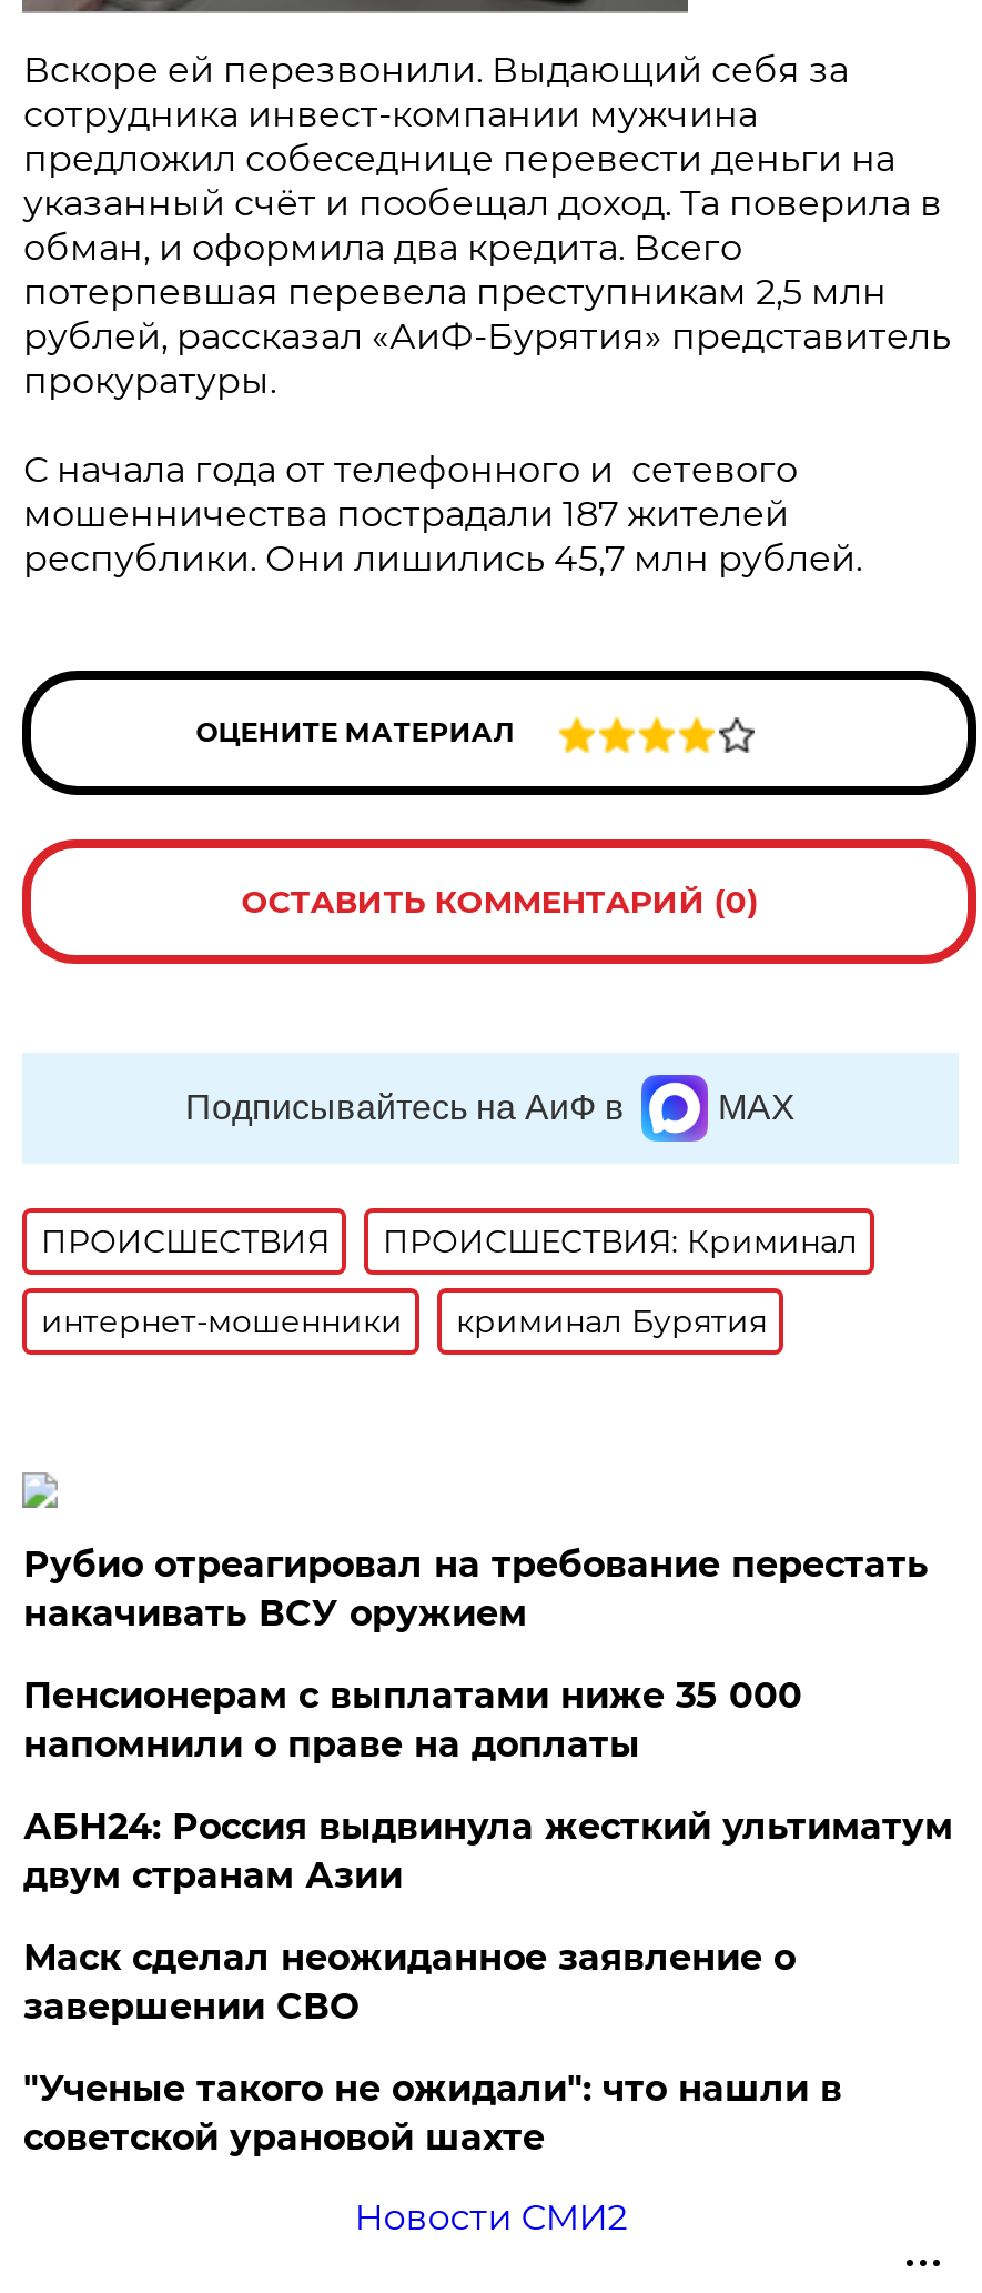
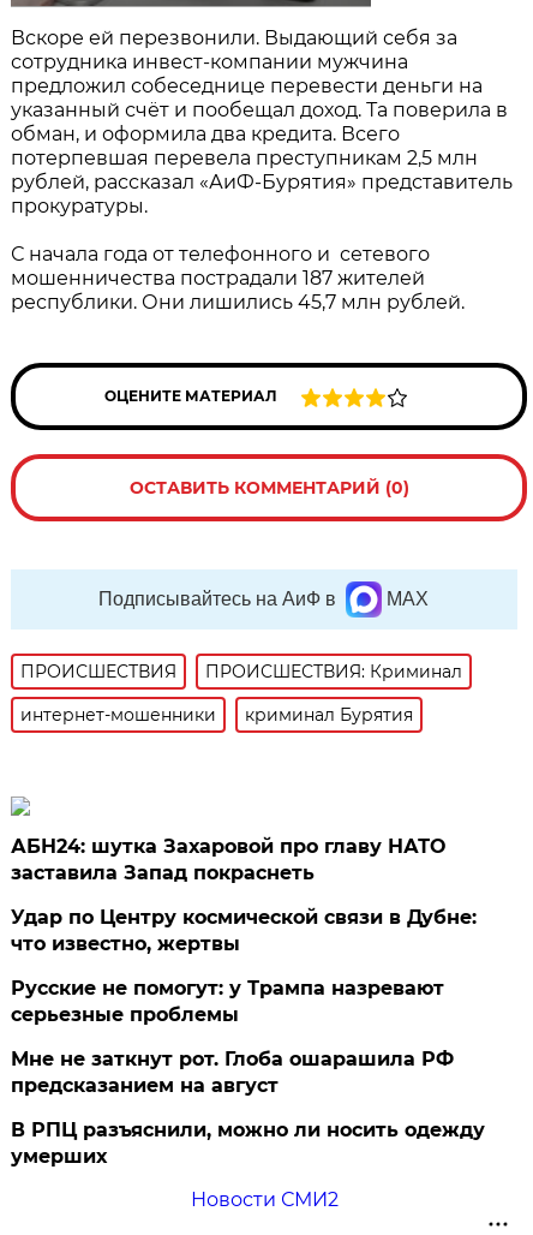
[23,1543,929,1635] Рубио отреагировал на требование перестать | накачивать ВСУ оружием -> [11,835,446,884] АБН24: шутка Захаровой про главу НАТО | заставила Запад покраснеть
[23,1675,802,1766] Пенсионерам с выплатами ниже 35 000 | напомнили о праве на доплаты -> [11,906,477,955] Удар по Центру космической связи в Дубне: | что известно, жертвы
[23,1806,953,1897] АБН24: Россия выдвинула жесткий ультиматум | двум странам Азии -> [11,977,445,1026] Русские не помогут: у Трампа назревают | серьезные проблемы
[23,1937,795,2028] Маск сделал неожиданное заявление о | завершении СВО -> [11,1048,454,1097] Мне не заткнут рот. Глоба ошарашила РФ | предсказанием на август
[23,2068,842,2159] "Ученые такого не ожидали": что нашли в | советской урановой шахте -> [11,1118,485,1168] В РПЦ разъяснили, можно ли носить одежду | умерших

